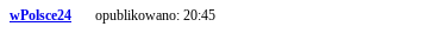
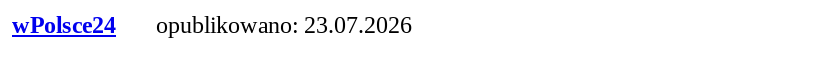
[95,7,215,24] opublikowano: 20:45 -> [156,11,412,39] opublikowano: 23.07.2026

